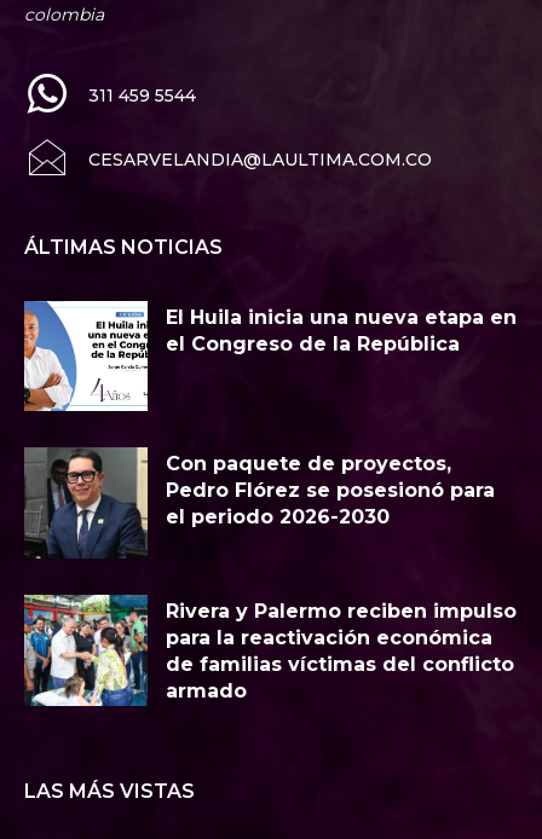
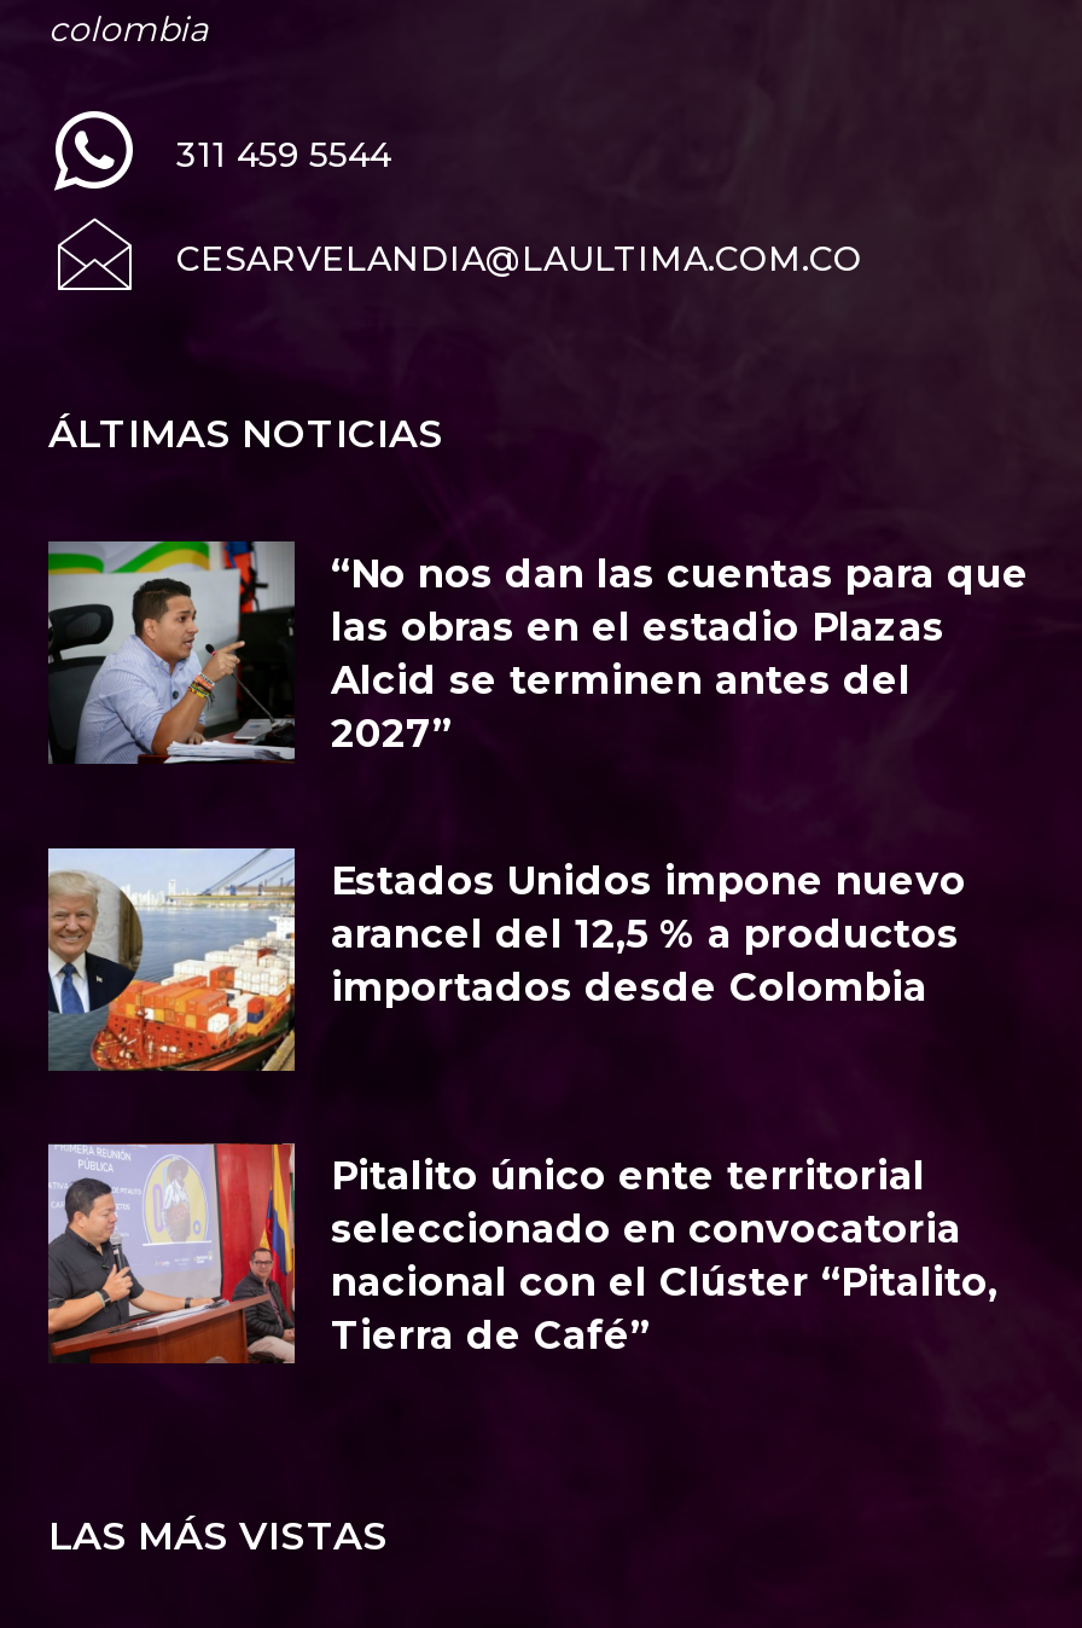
[23,300,517,412] [image] | El Huila inicia una nueva etapa en | el Congreso de la República -> [46,539,1029,764] [image] | “No nos dan las cuentas para que | las obras en el estadio Plazas | Alcid se terminen antes del | 2027”
[24,446,495,560] [image] | Con paquete de proyectos, | Pedro Flórez se posesionó para | el periodo 2026-2030 -> [46,846,966,1073] [image] | Estados Unidos impone nuevo | arancel del 12,5 % a productos | importados desde Colombia
[23,594,517,707] [image] | Rivera y Palermo reciben impulso | para la reactivación económica | de familias víctimas del conflicto | armado -> [46,1141,997,1366] [image] | Pitalito único ente territorial | seleccionado en convocatoria | nacional con el Clúster “Pitalito, | Tierra de Café”

